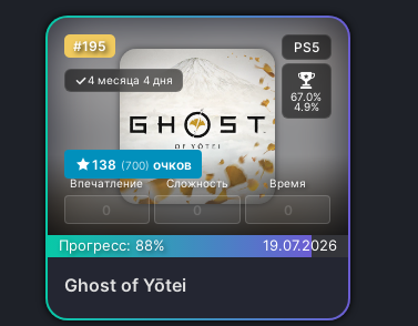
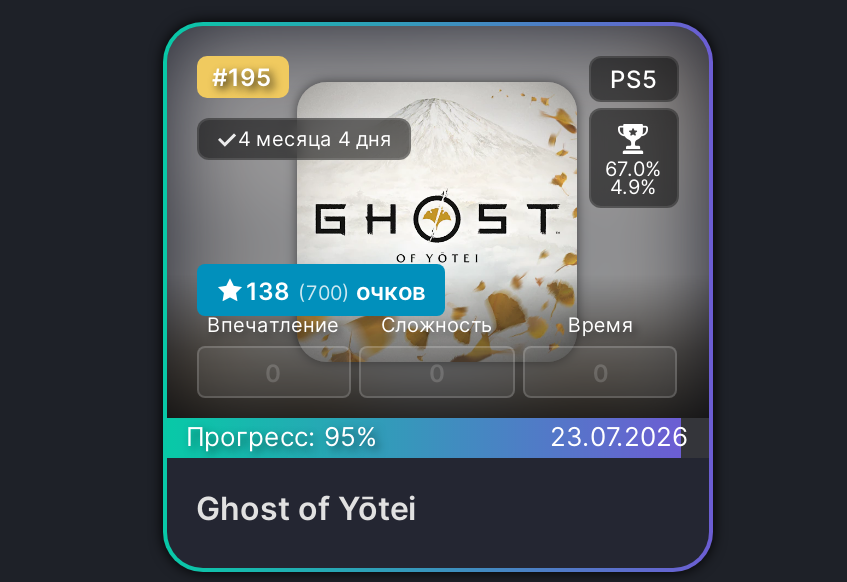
[58,236,165,254] Прогресс: 88% -> [186,420,378,452] Прогресс: 95%
[262,236,337,254] 19.07.2026 -> [550,420,688,452] 23.07.2026

